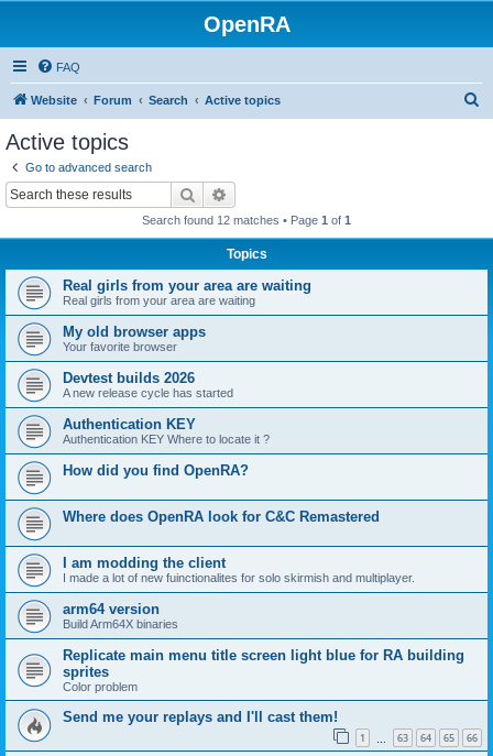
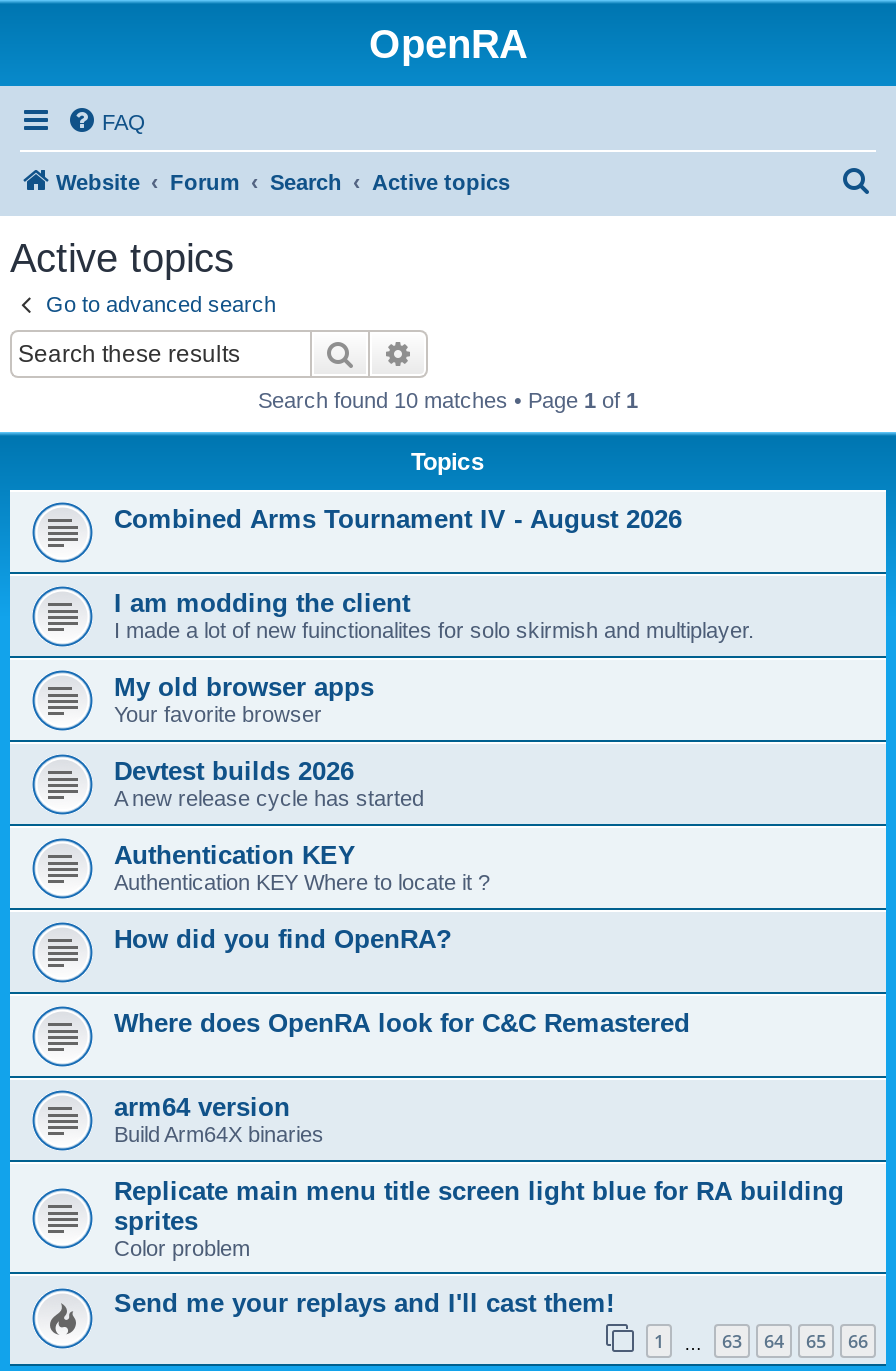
[142,213,351,226] Search found 12 matches • Page 1 of 1 -> [258,387,638,411] Search found 10 matches • Page 1 of 1
[63,277,311,306] Real girls from your area are waiting | Real girls from your area are waiting -> [114,503,682,533] Combined Arms Tournament IV - August 2026
moved [63,323,380,524] -> [114,671,690,1037]: My old browser apps | Your favorite browser | Devtest builds 2026 | A new release cycle has started | Authentication KEY | Authentication KEY Where to locate it ? | How did you find OpenRA? | Where does OpenRA look for C&C Remastered
moved [63,554,415,584] -> [114,587,754,641]: I am modding the client | I made a lot of new fuinctionalites for solo skirmish and multiplayer.

